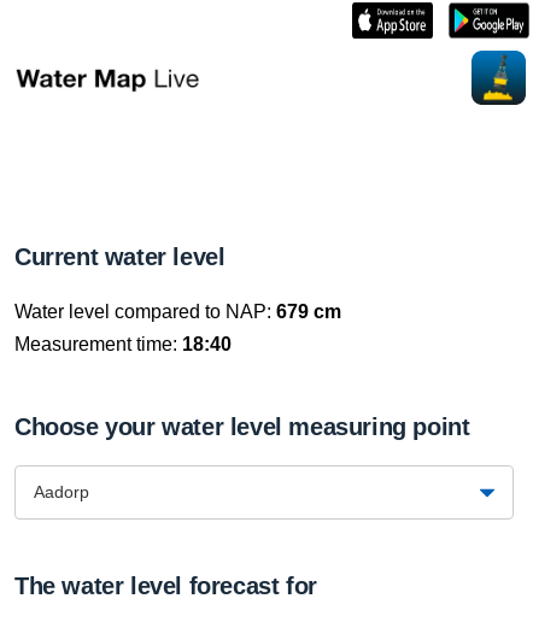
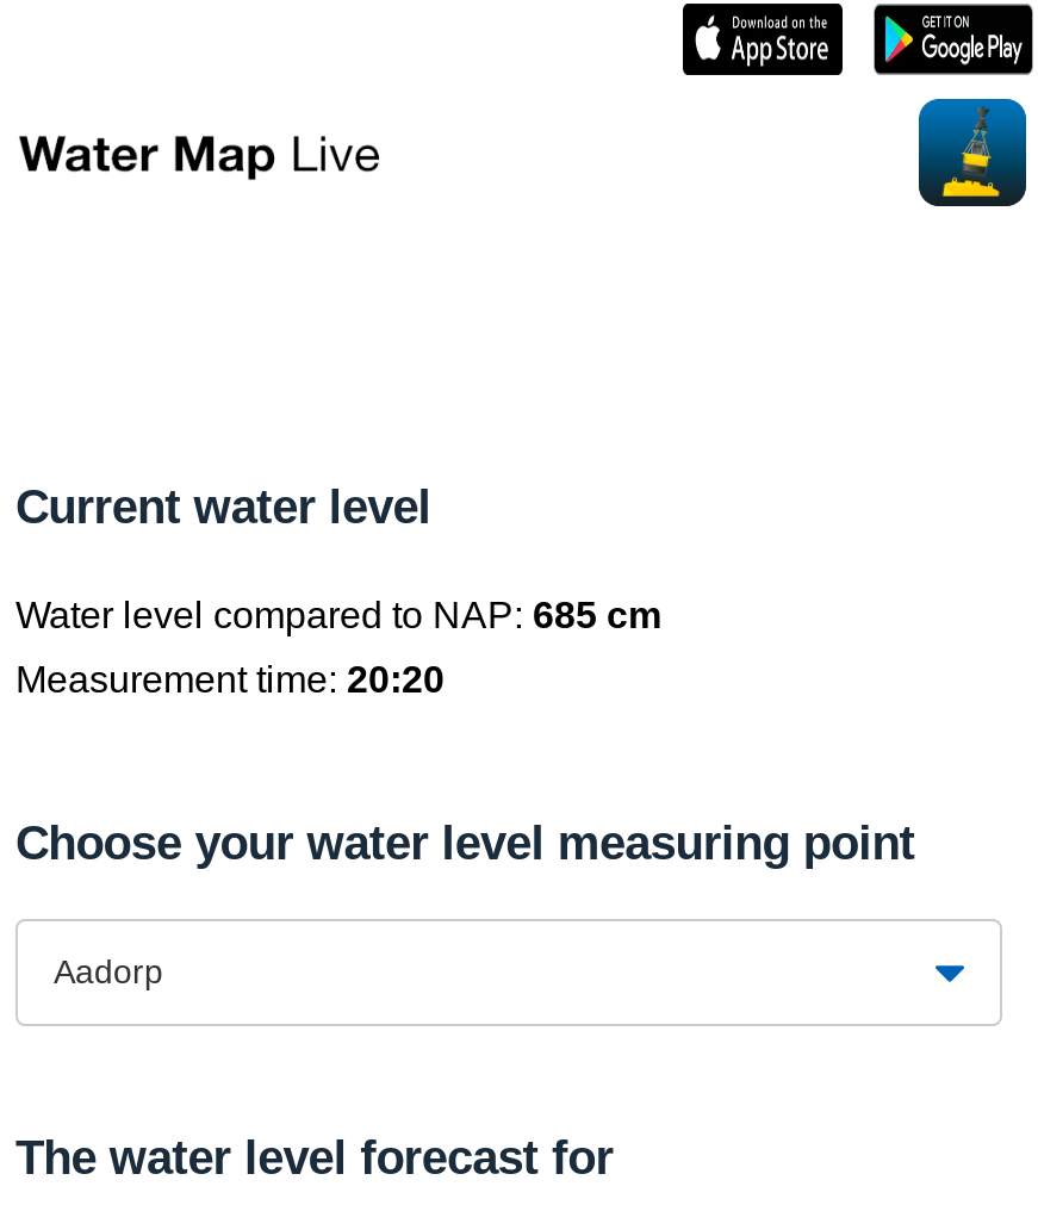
[14,301,341,322] Water level compared to NAP: 679 cm -> [15,595,661,635] Water level compared to NAP: 685 cm
[14,334,232,354] Measurement time: 18:40 -> [15,659,445,700] Measurement time: 20:20

